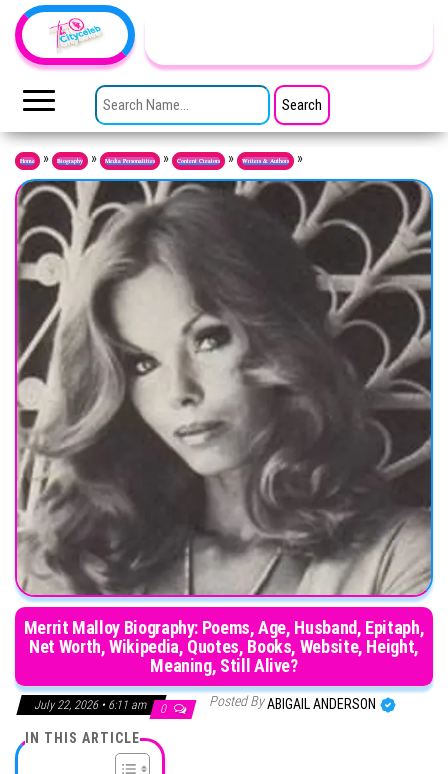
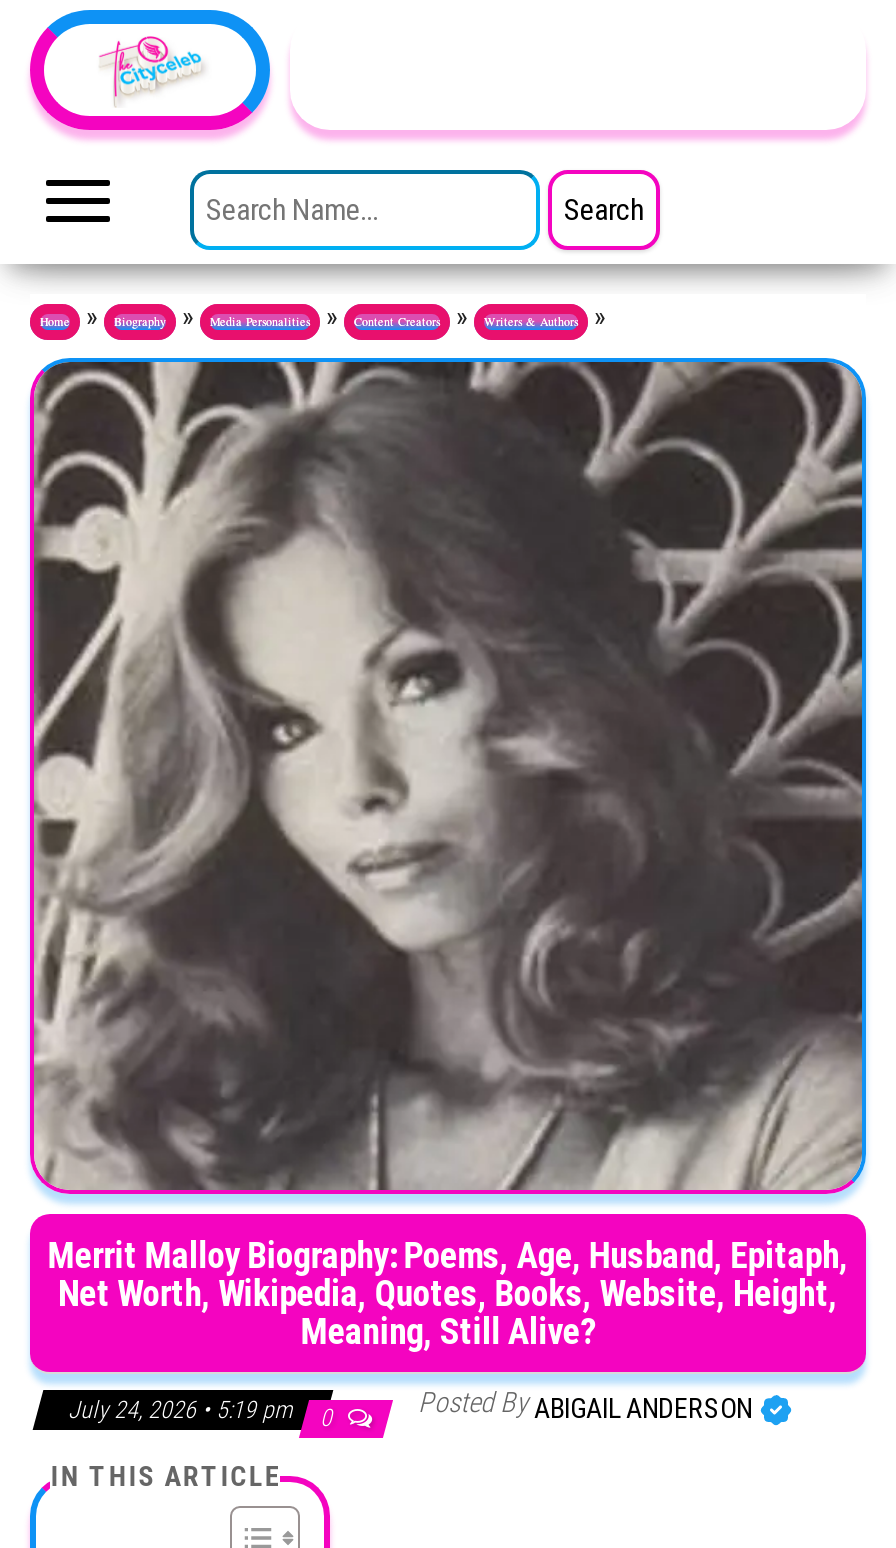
[34,698,169,716] July 22, 2026 • 6:11 am 0 -> [68,1396,338,1432] July 24, 2026 • 5:19 pm 0

